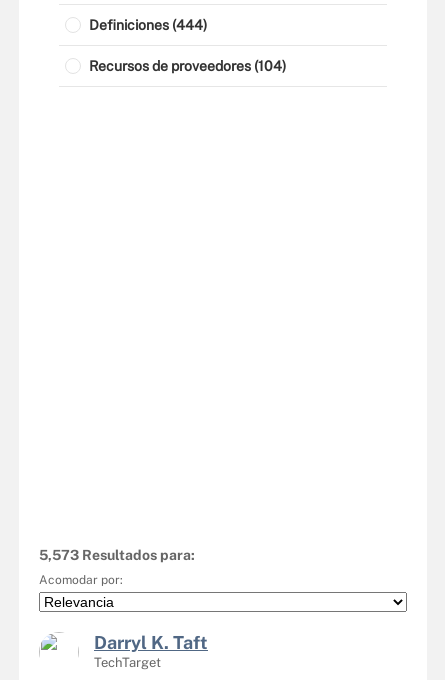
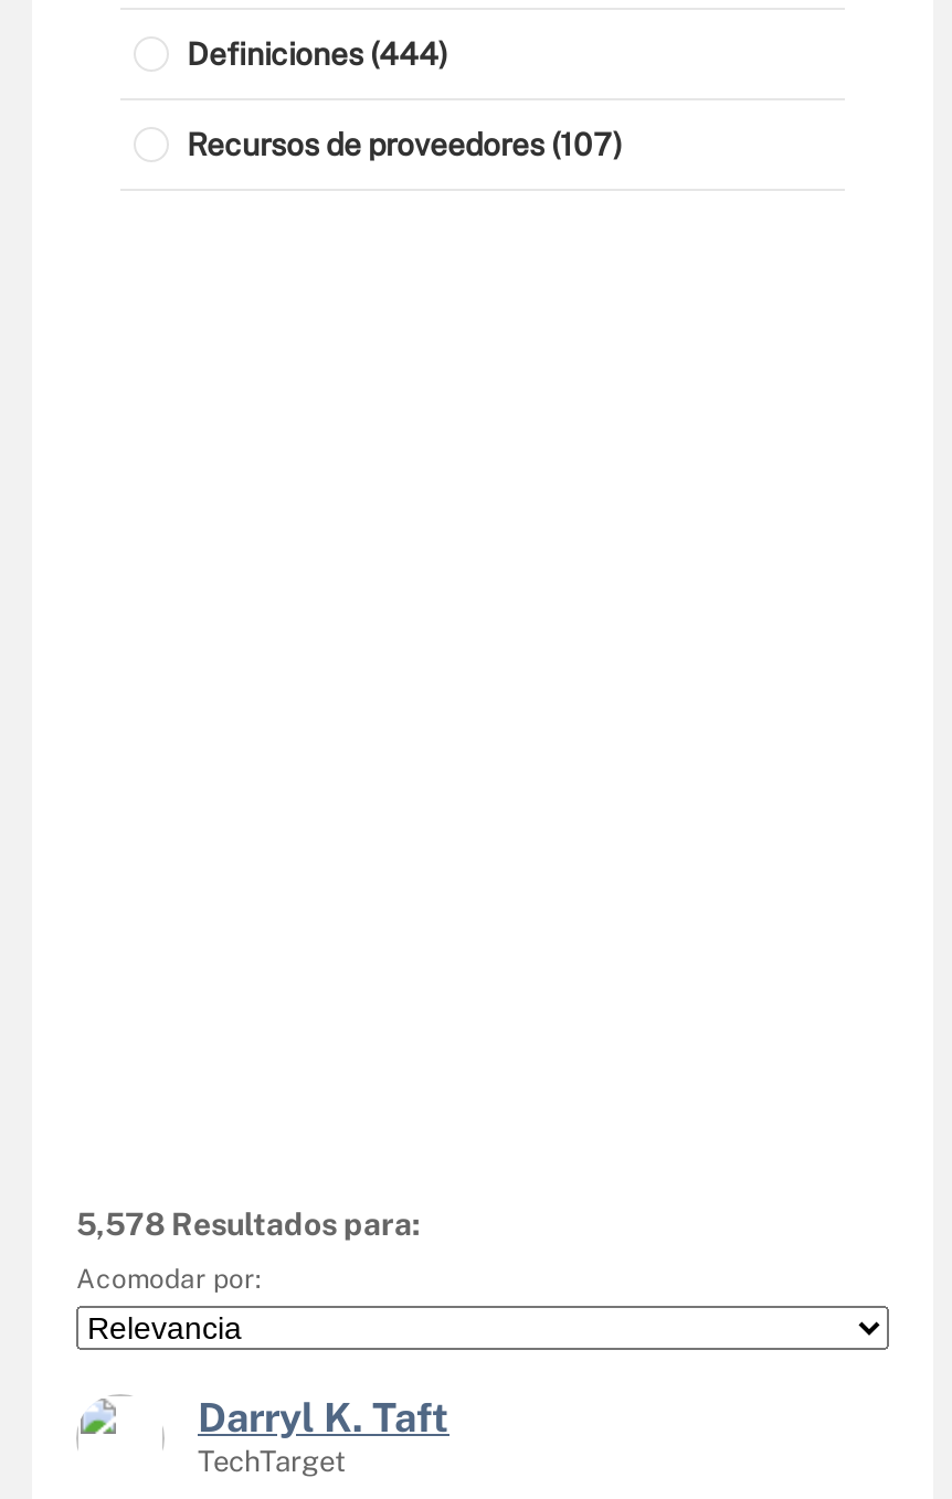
[89,58,286,74] Recursos de proveedores (104) -> [187,127,622,162] Recursos de proveedores (107)
[39,547,195,563] 5,573 Resultados para: -> [76,1206,421,1242] 5,578 Resultados para:

